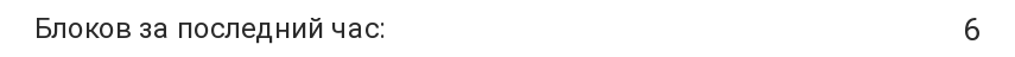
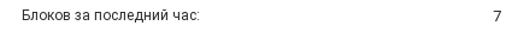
[963,11,979,47] 6 -> [493,7,501,25] 7

